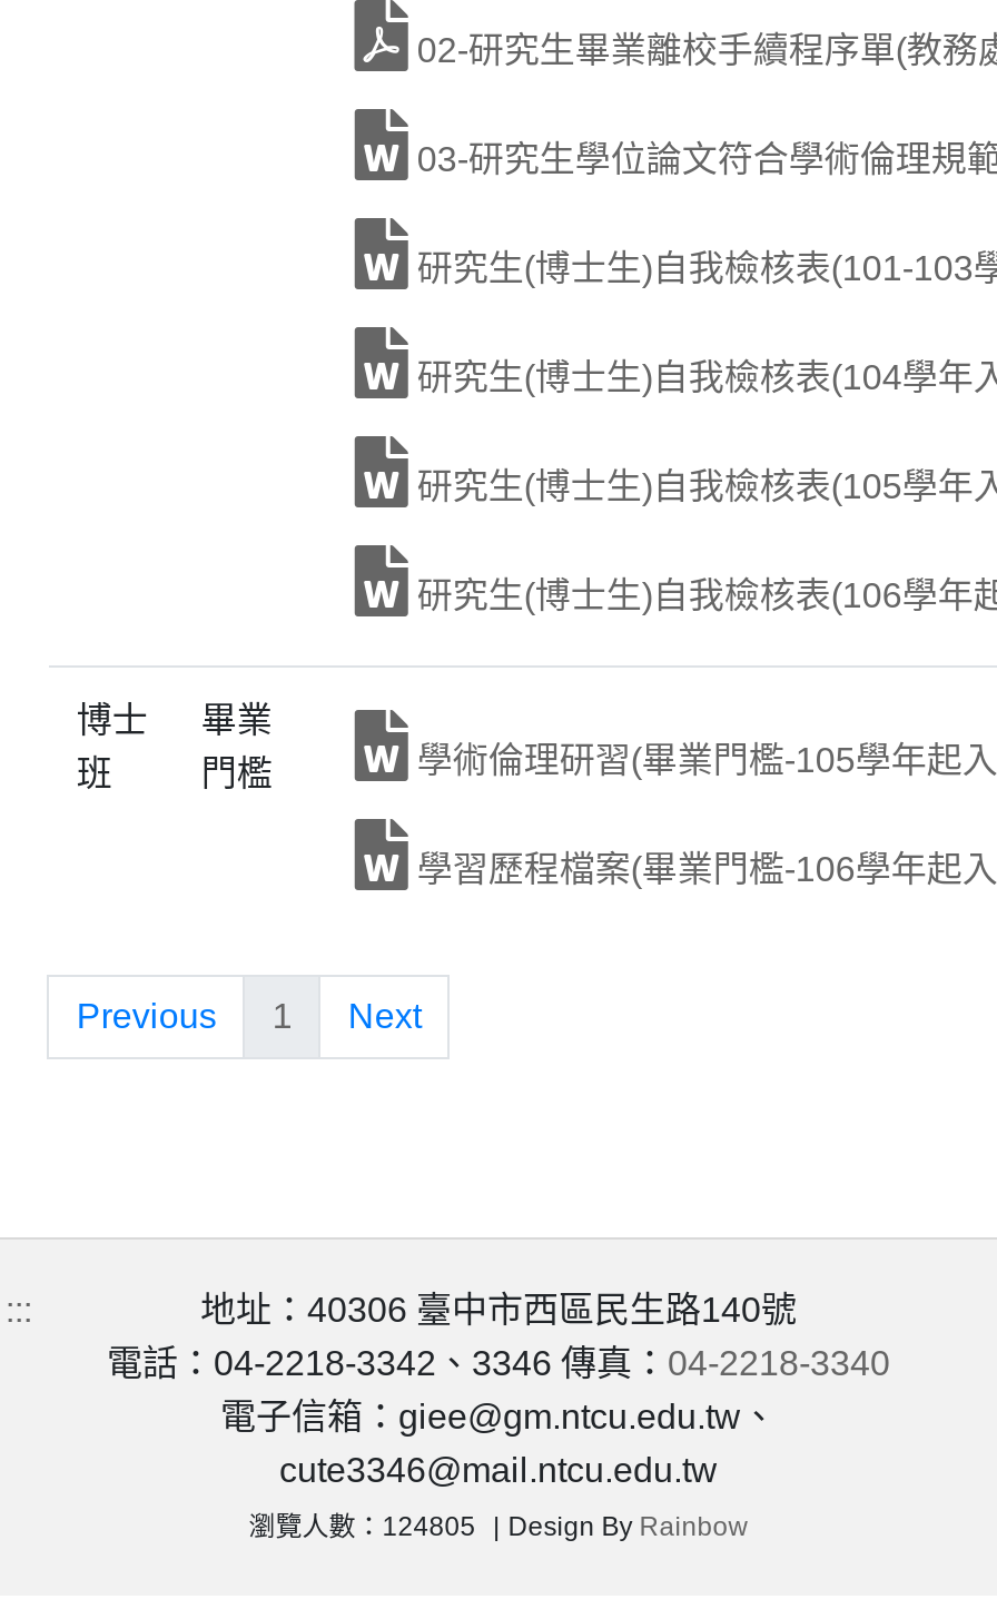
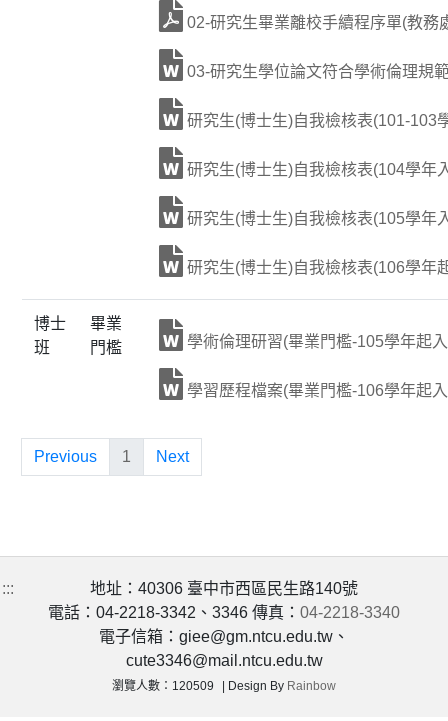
[249,1511,748,1542] 瀏覽人數：124805 Design By Rainbow -> [112,679,336,693] 瀏覽人數：120509 Design By Rainbow

